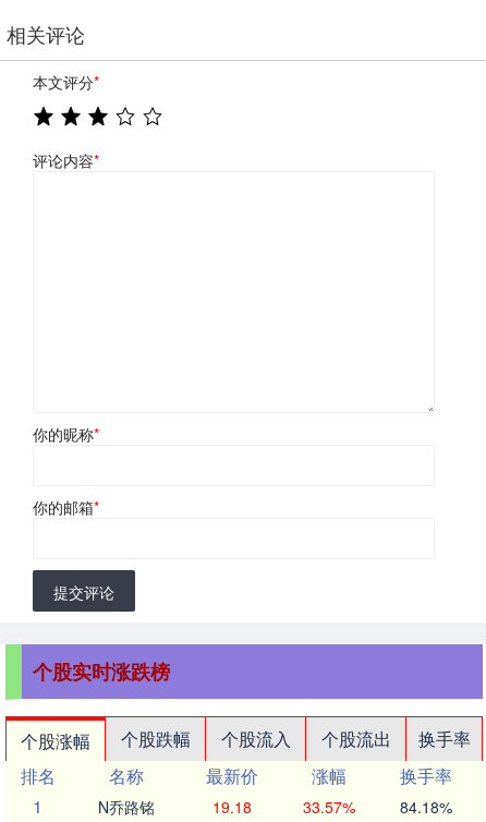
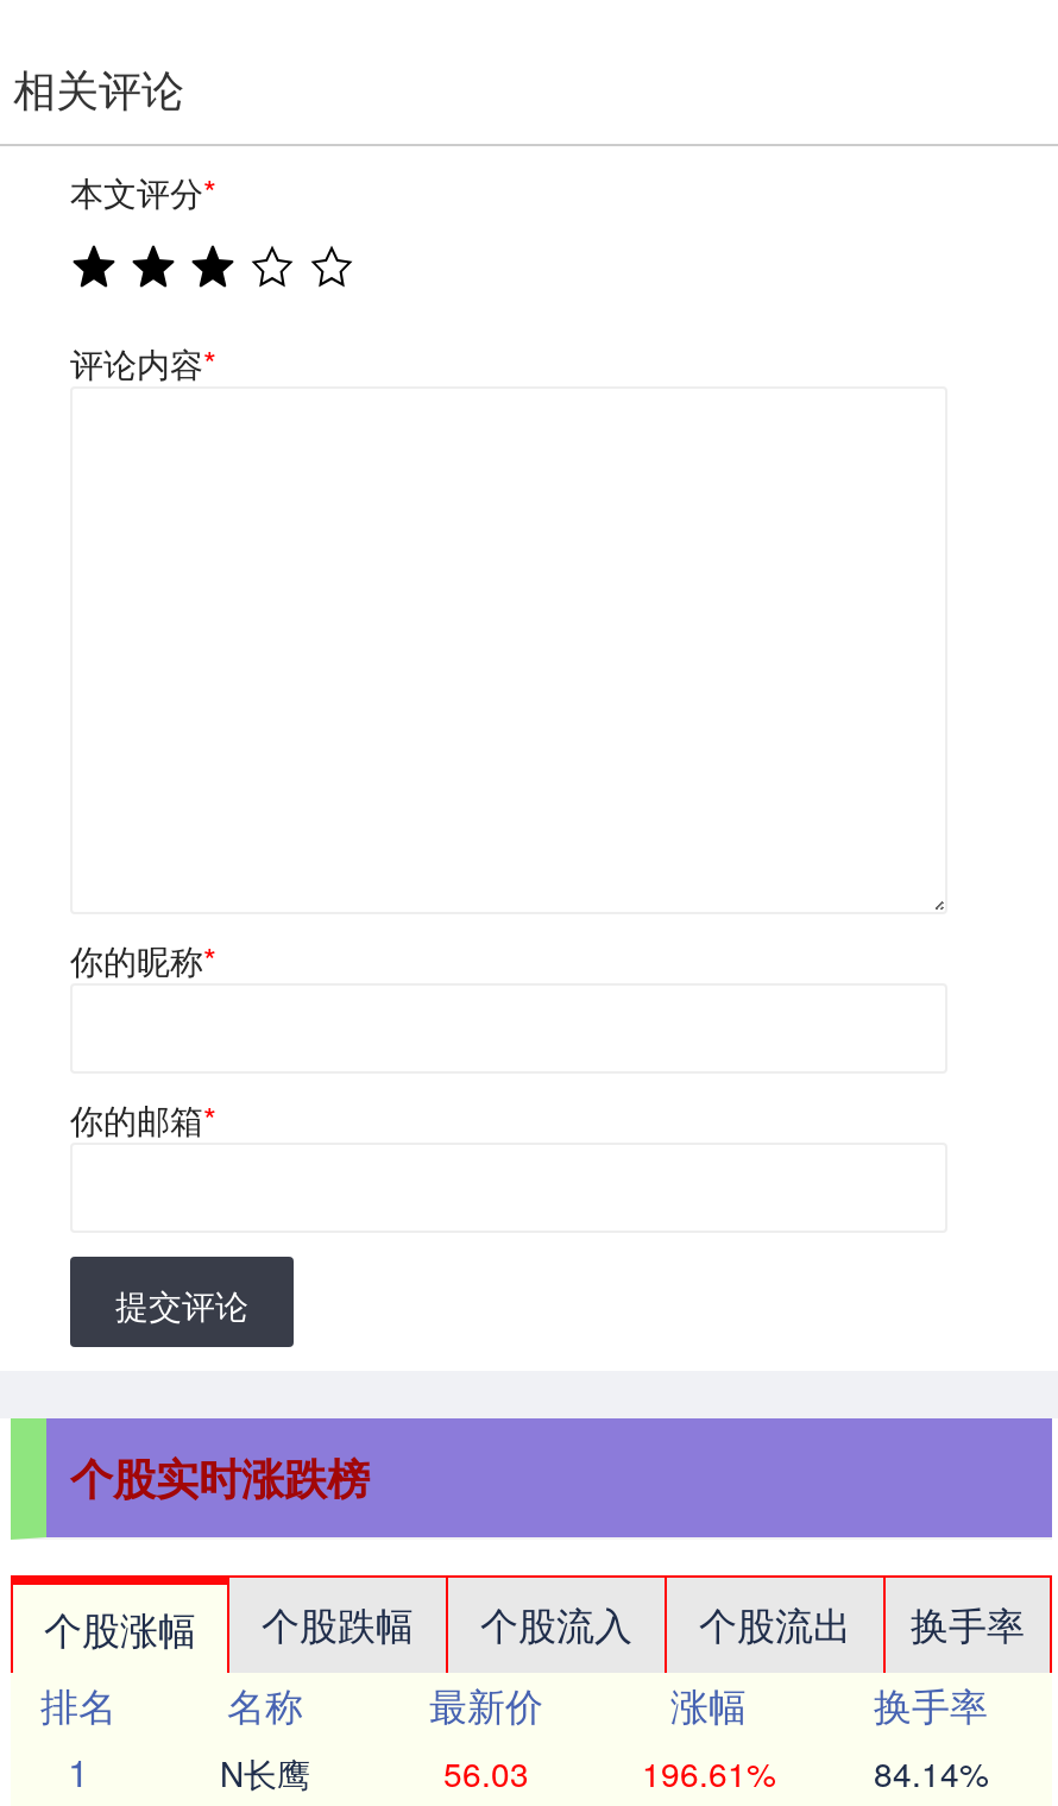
[98,796,452,817] N乔路铭 | 19.18 | 33.57% | 84.18% -> [220,1748,988,1796] N长鹰 | 56.03 | 196.61% | 84.14%

